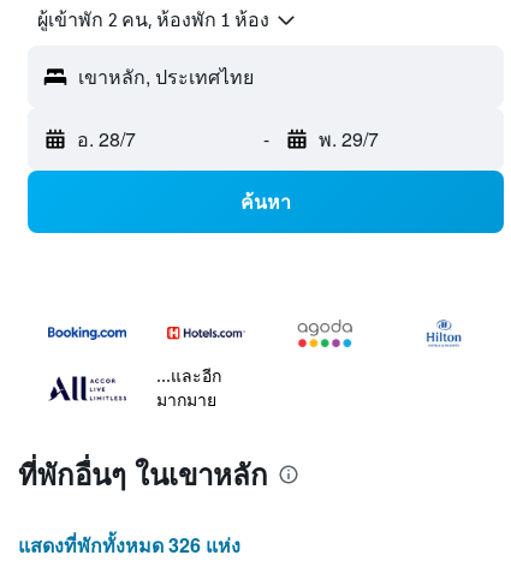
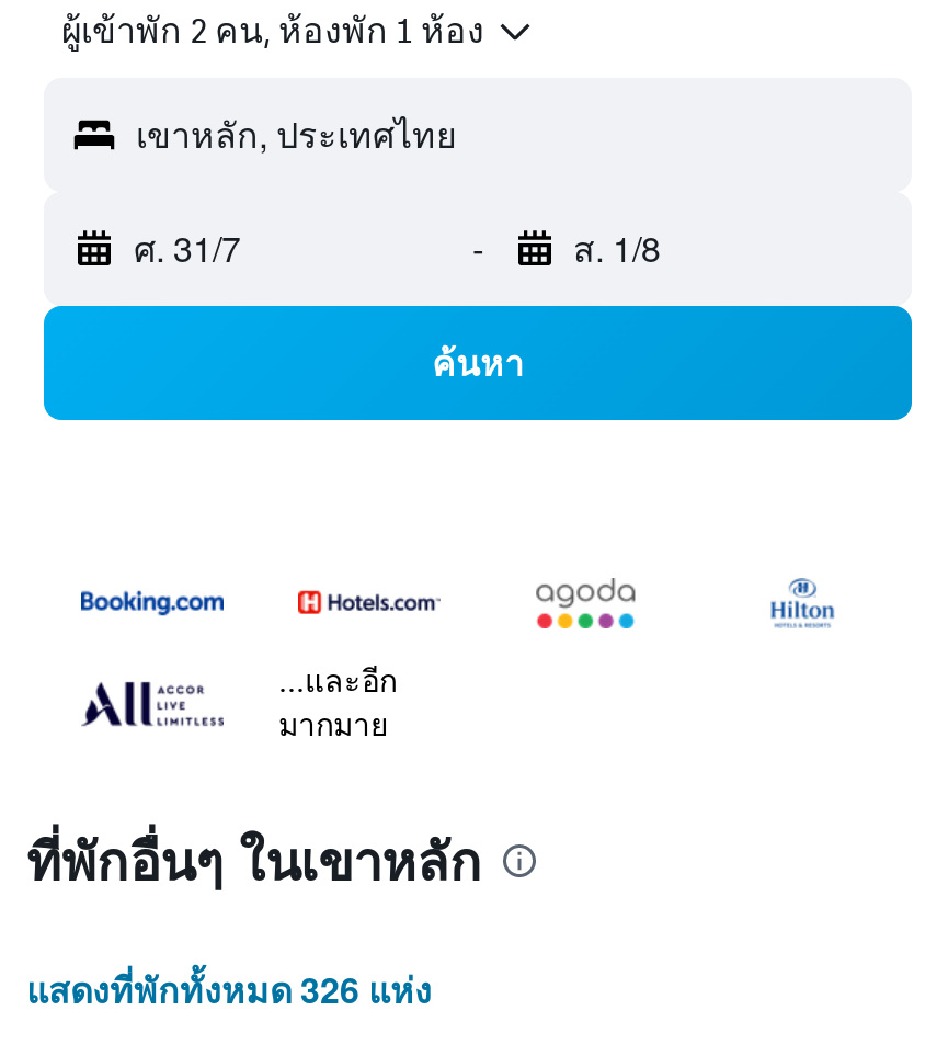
[77,125,136,153] อ. 28/7 -> [134,223,241,274] ศ. 31/7
[318,125,378,153] พ. 29/7 -> [573,223,661,274] ส. 1/8

